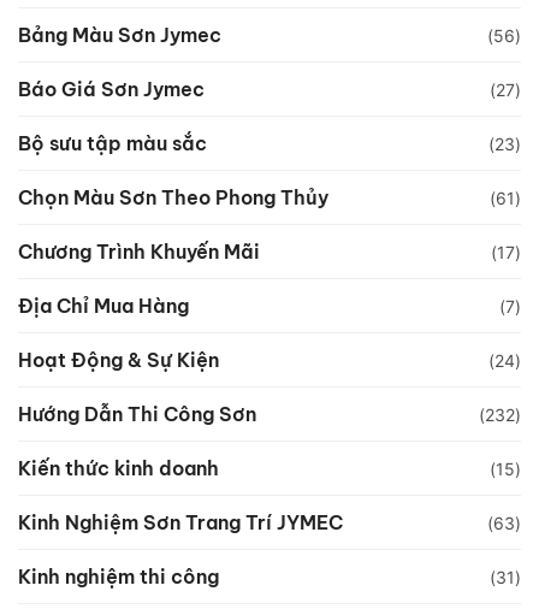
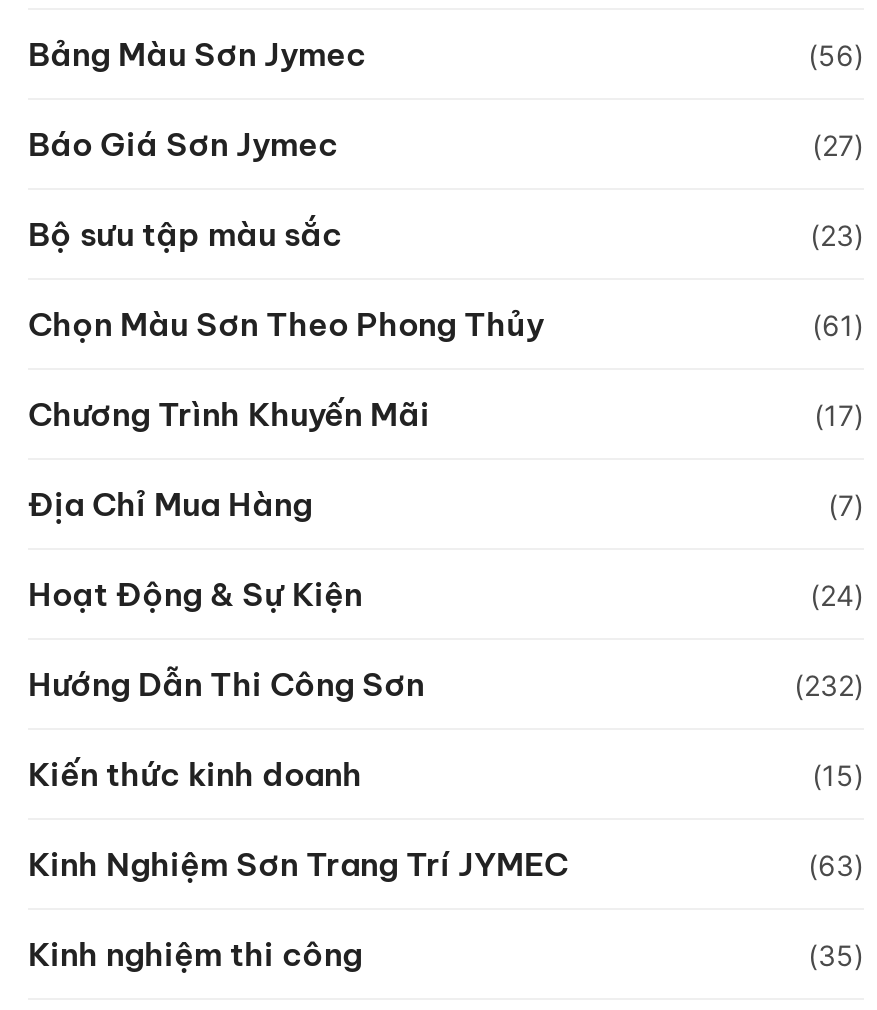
[490,566,521,587] (31) -> [808,937,864,971] (35)

